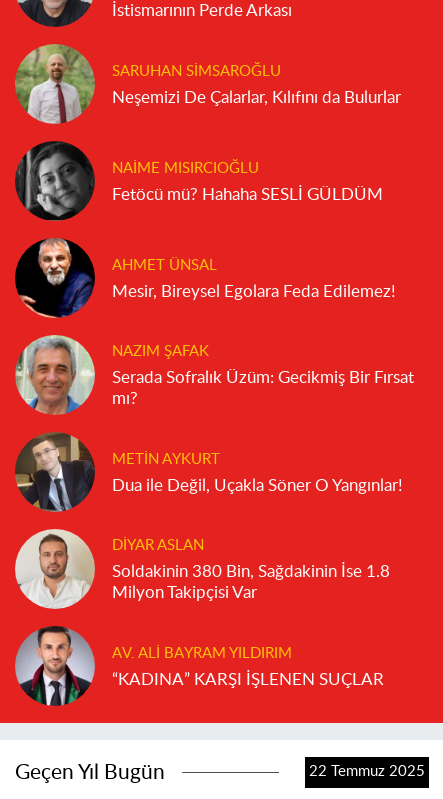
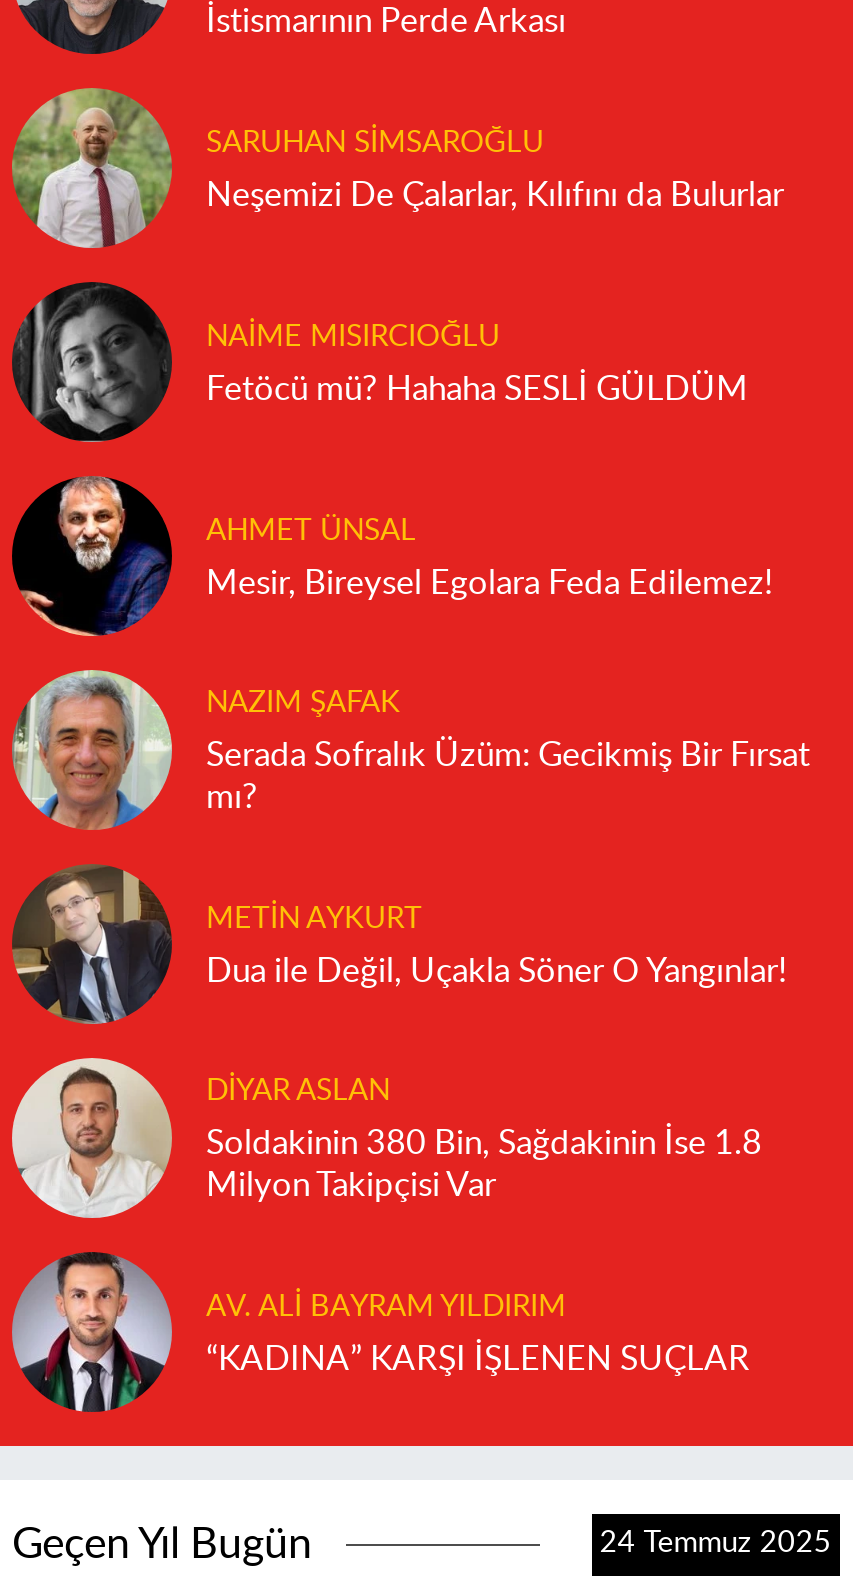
[309,764,425,779] 22 Temmuz 2025 -> [600,1529,832,1559] 24 Temmuz 2025

